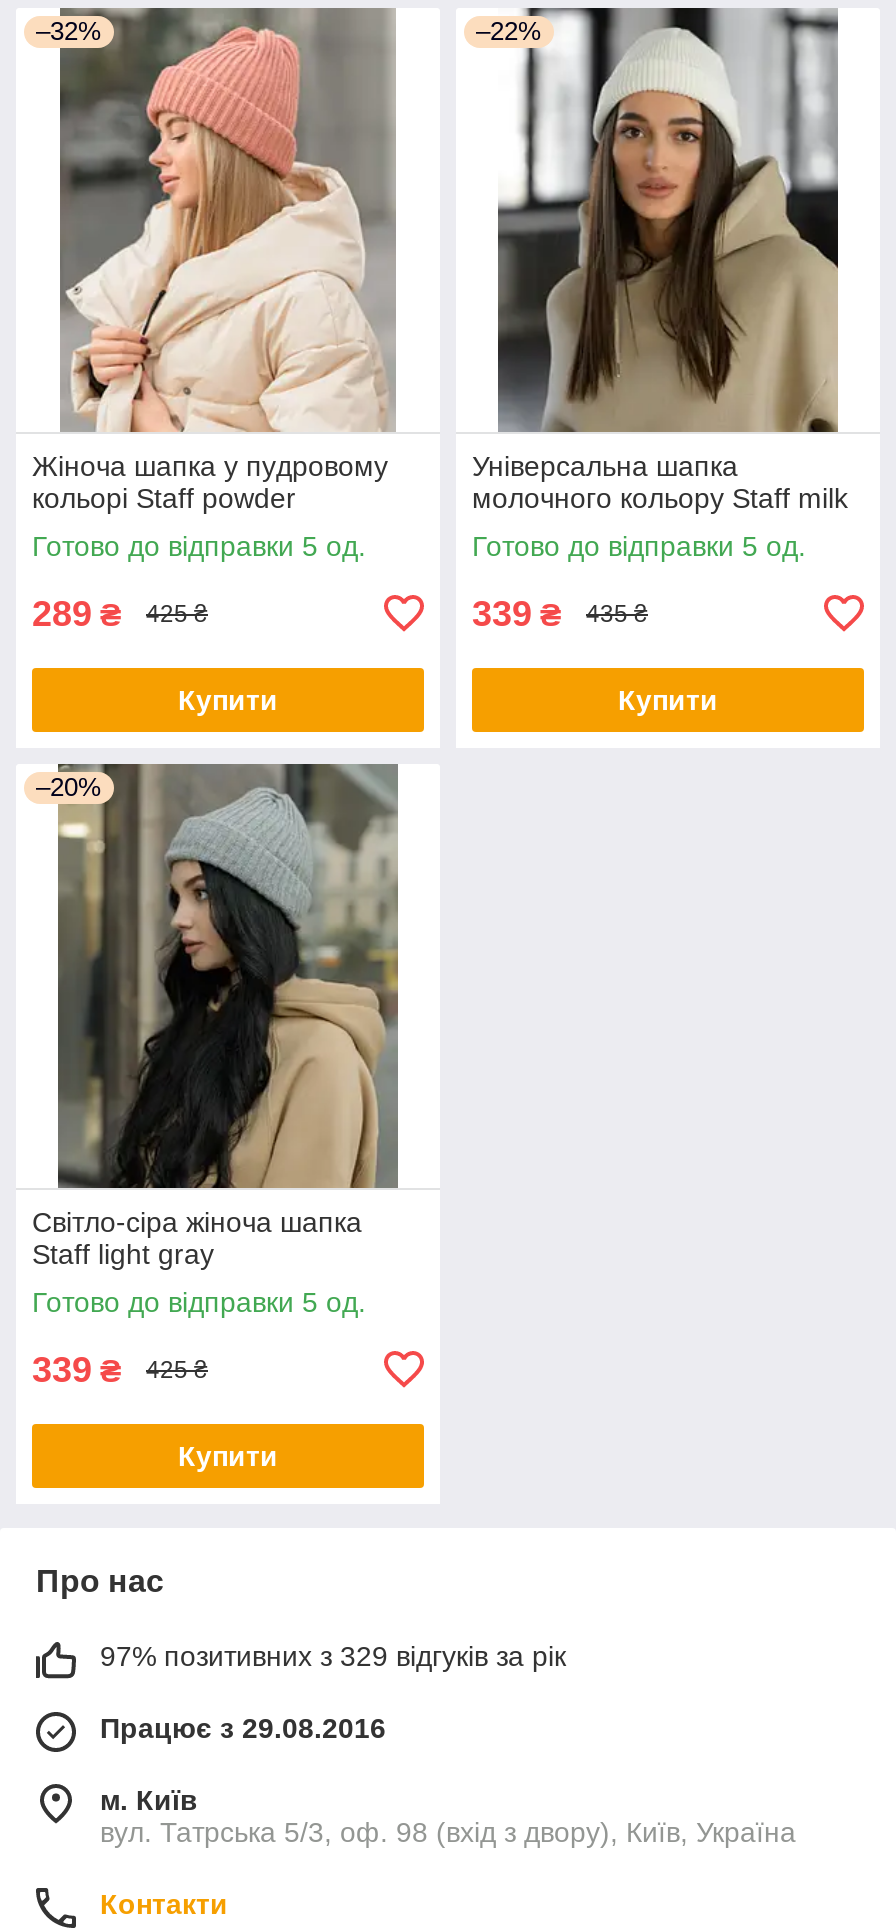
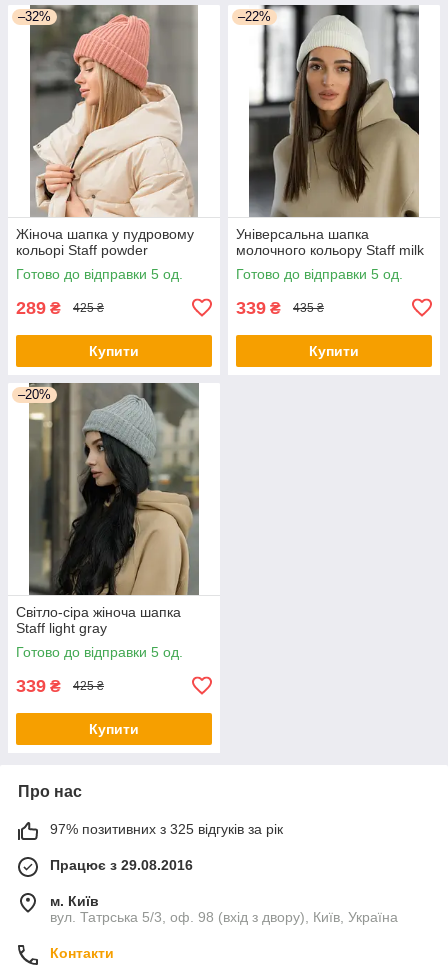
[100,1640,566,1672] 97% позитивних з 329 відгуків за рік -> [50,821,283,837] 97% позитивних з 325 відгуків за рік

